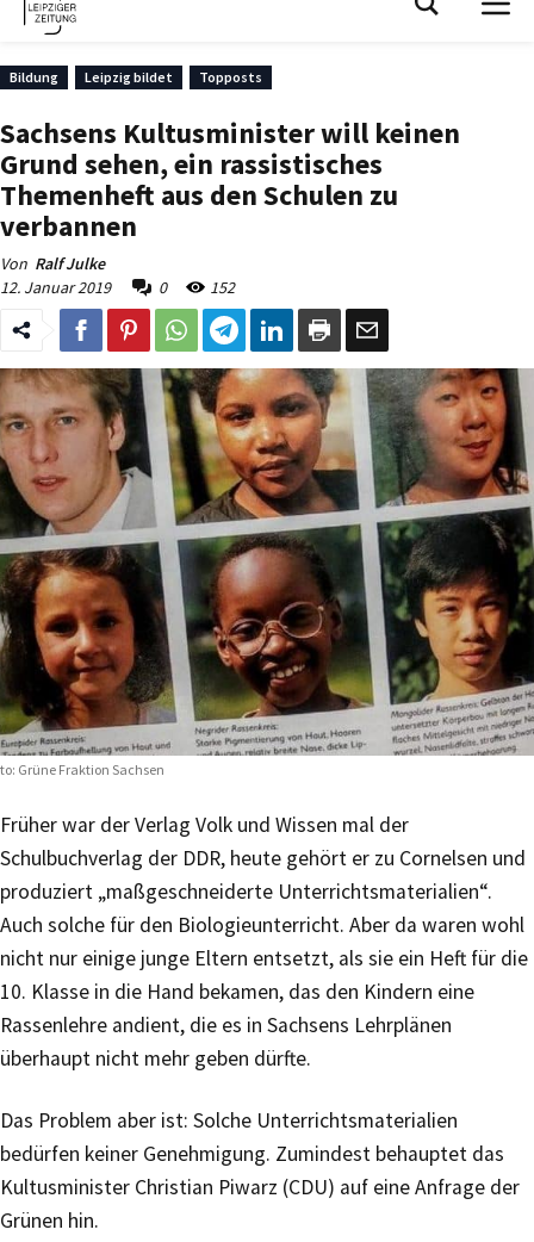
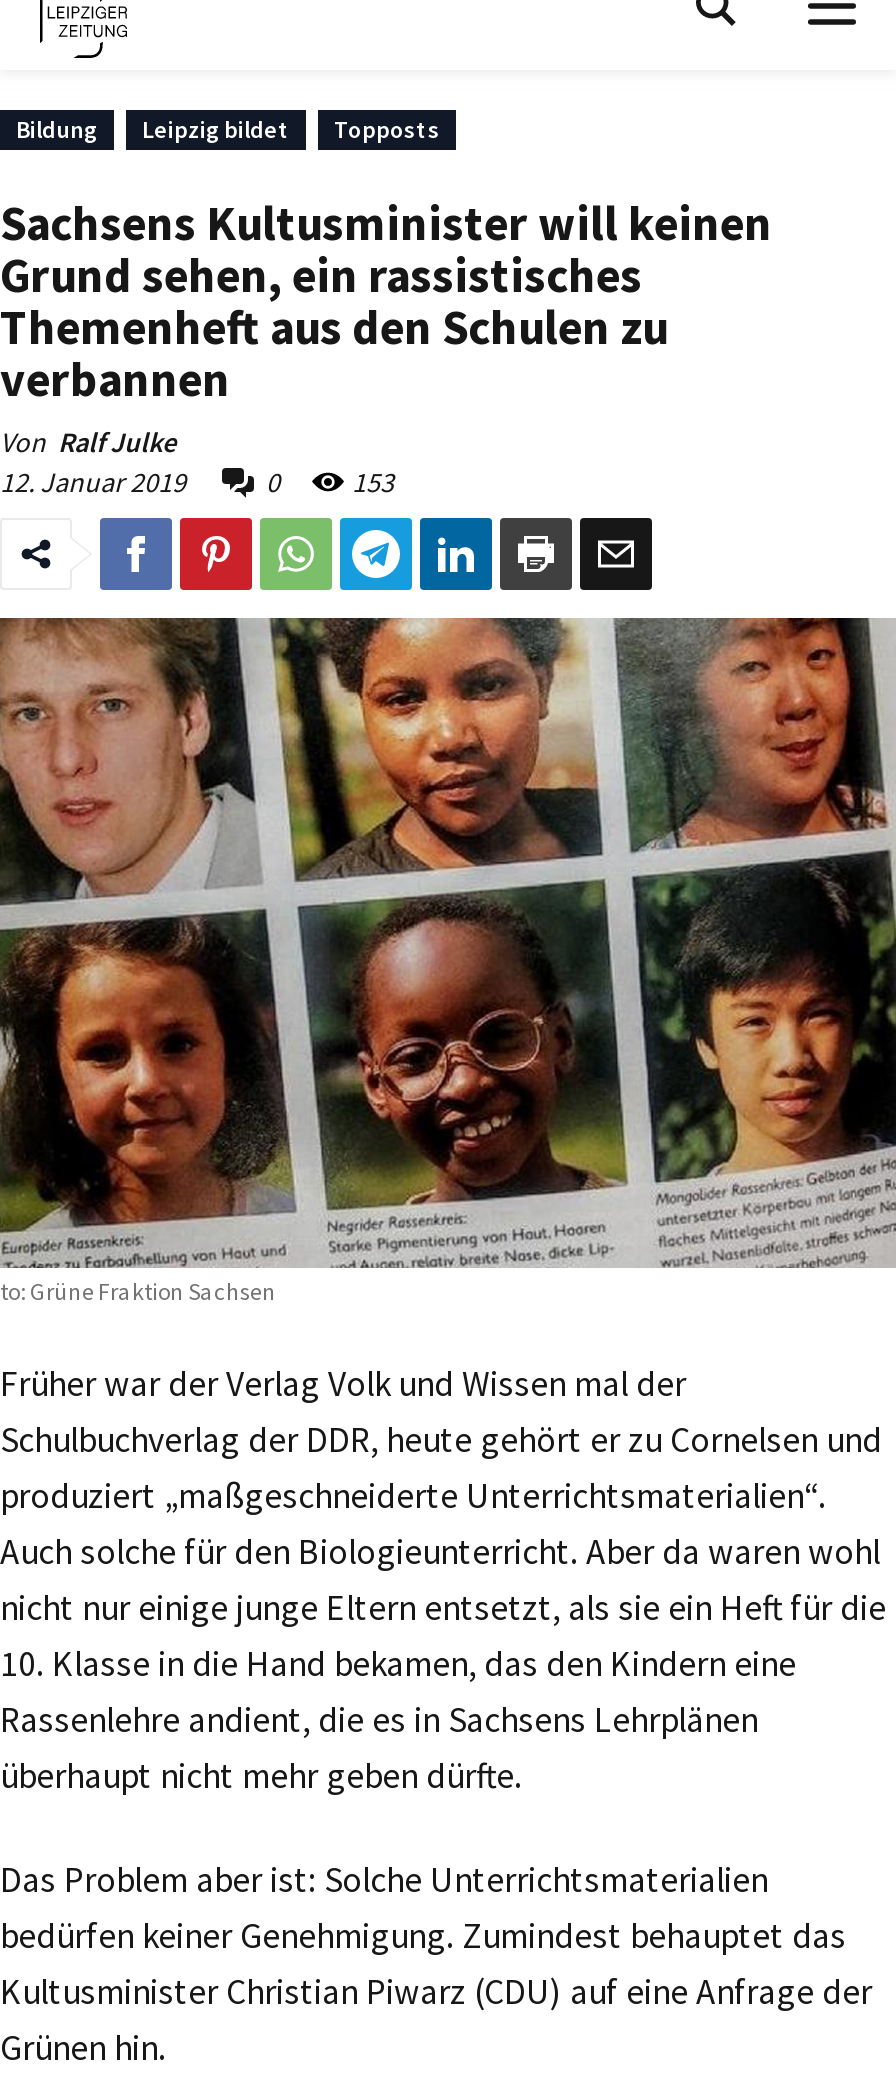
[159,277,235,298] 0 152 -> [266,464,394,500] 0 153

